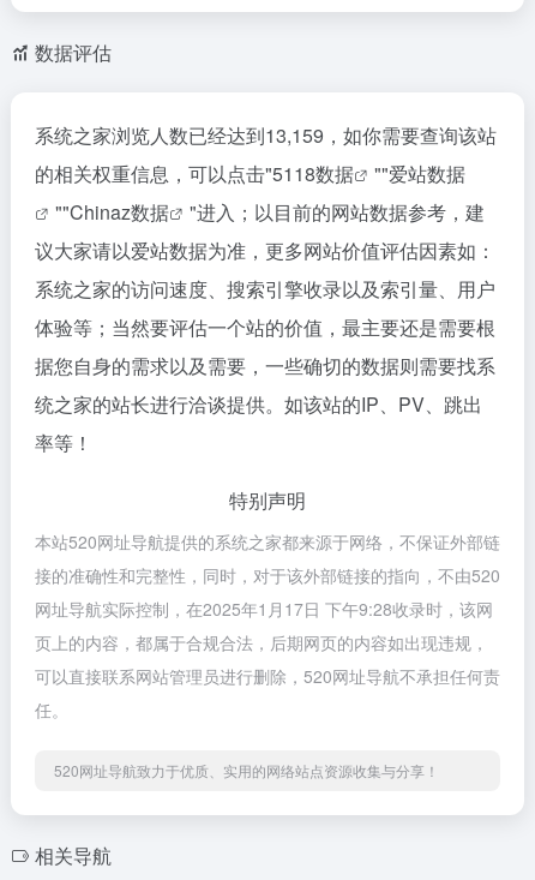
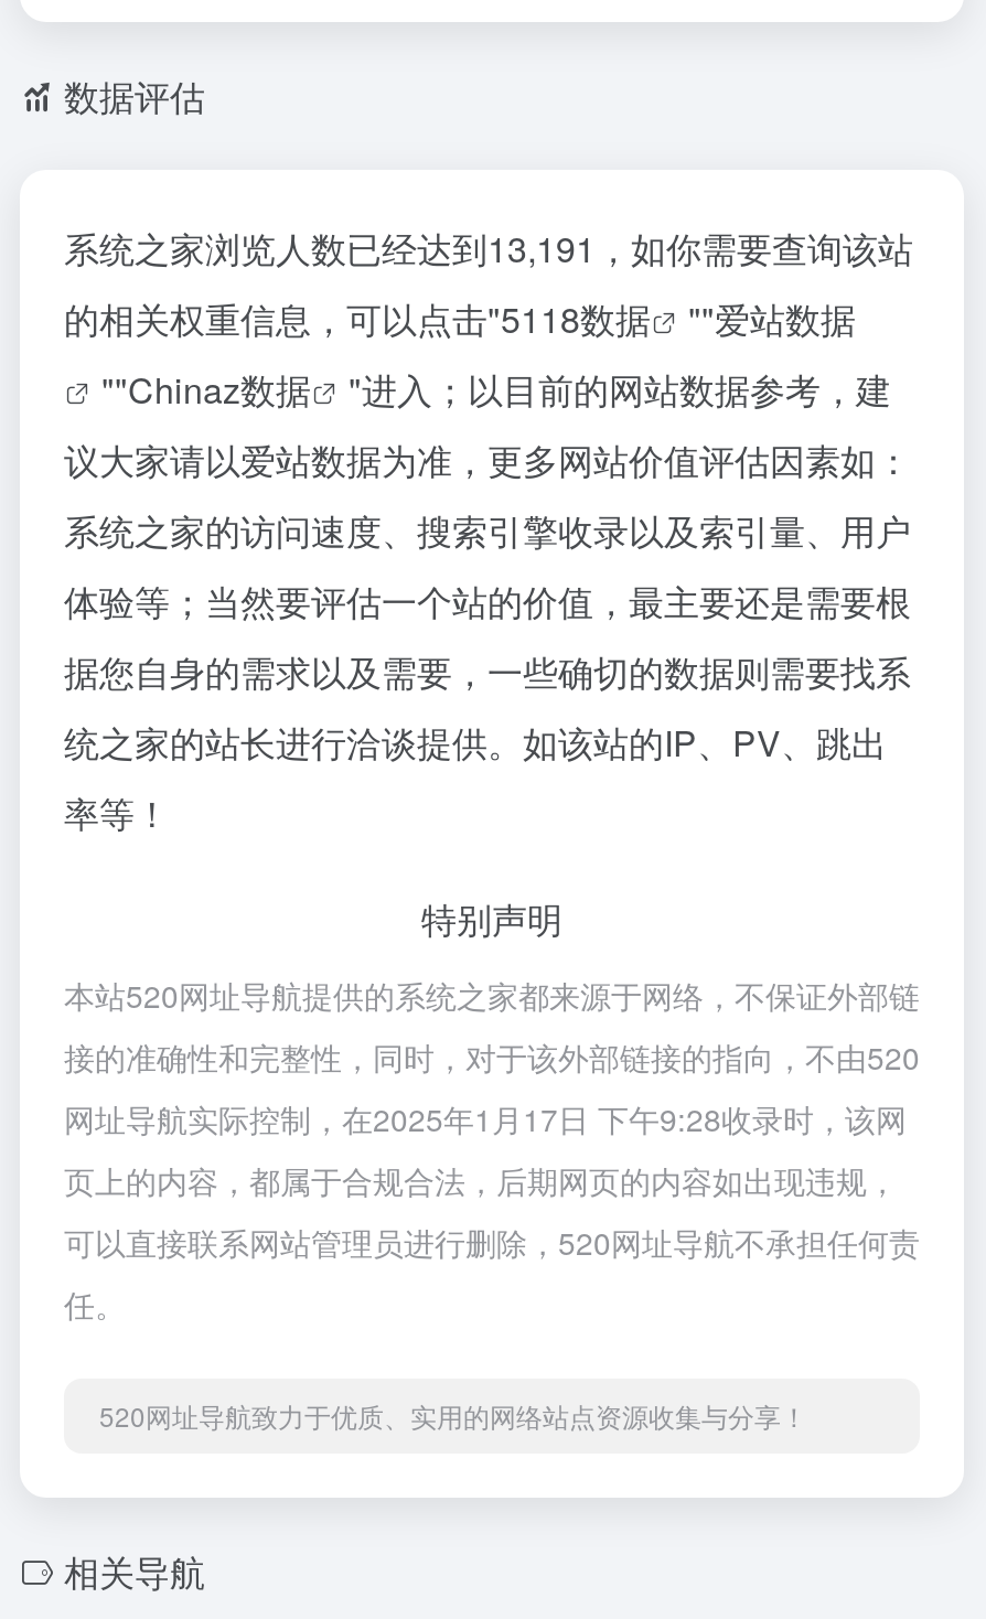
[35,121,497,149] 系统之家浏览人数已经达到13,159，如你需要查询该站 -> [64,223,913,274] 系统之家浏览人数已经达到13,191，如你需要查询该站

